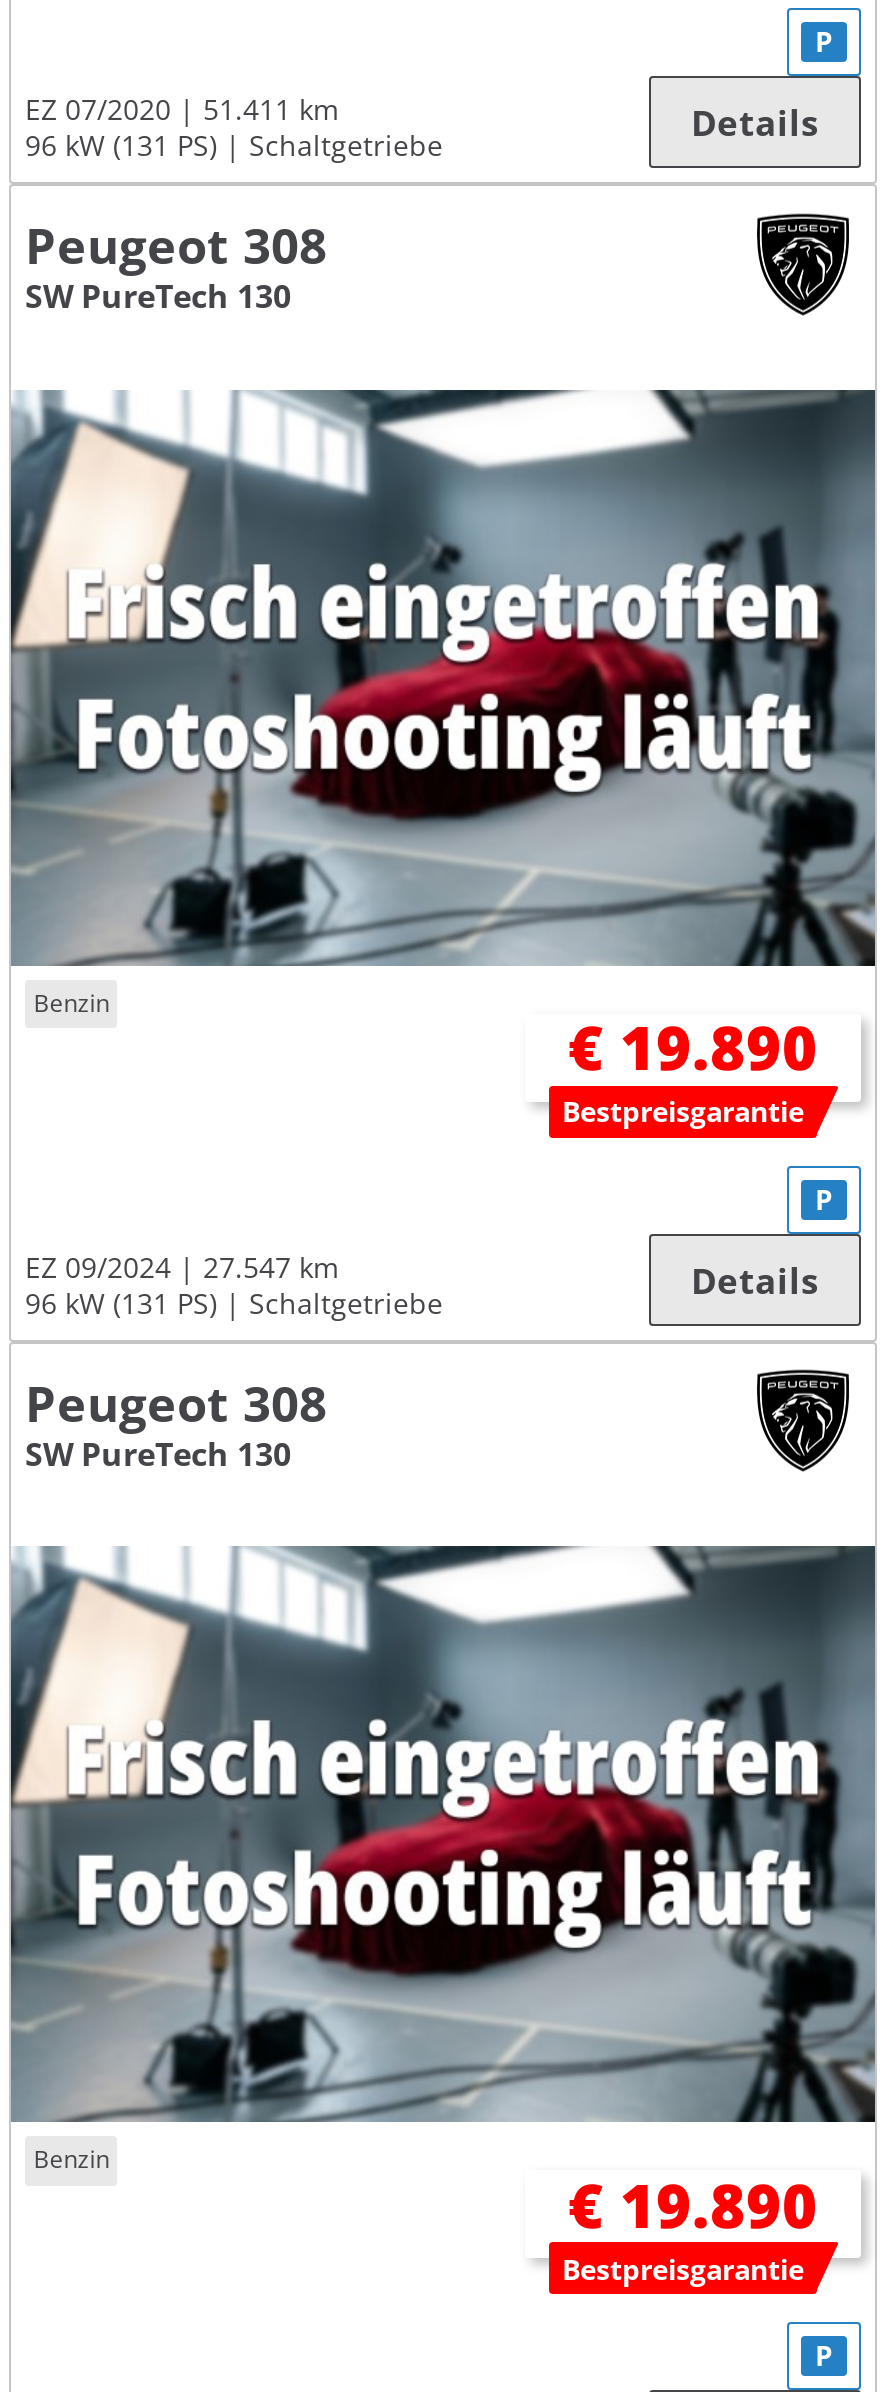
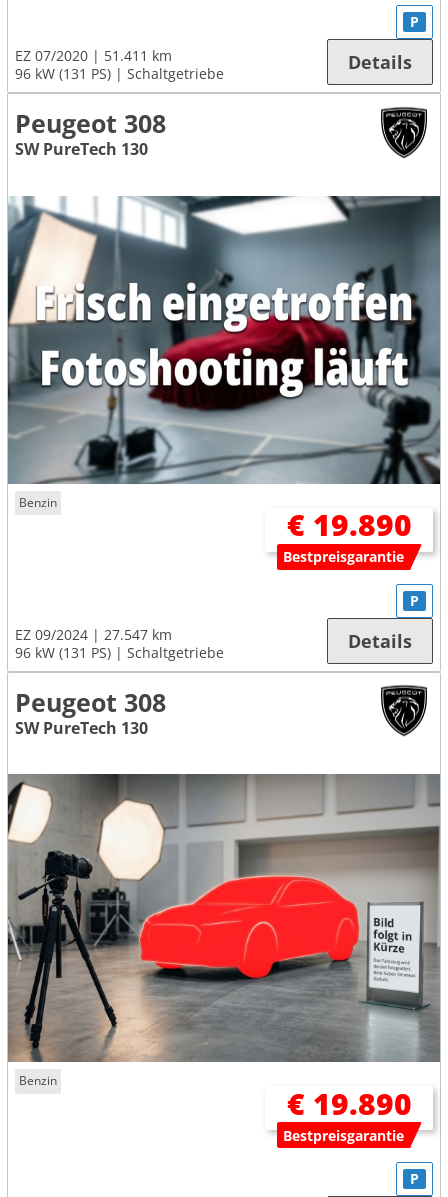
[9,1544,875,2122] [image] -> [7,773,440,1062] [image]

